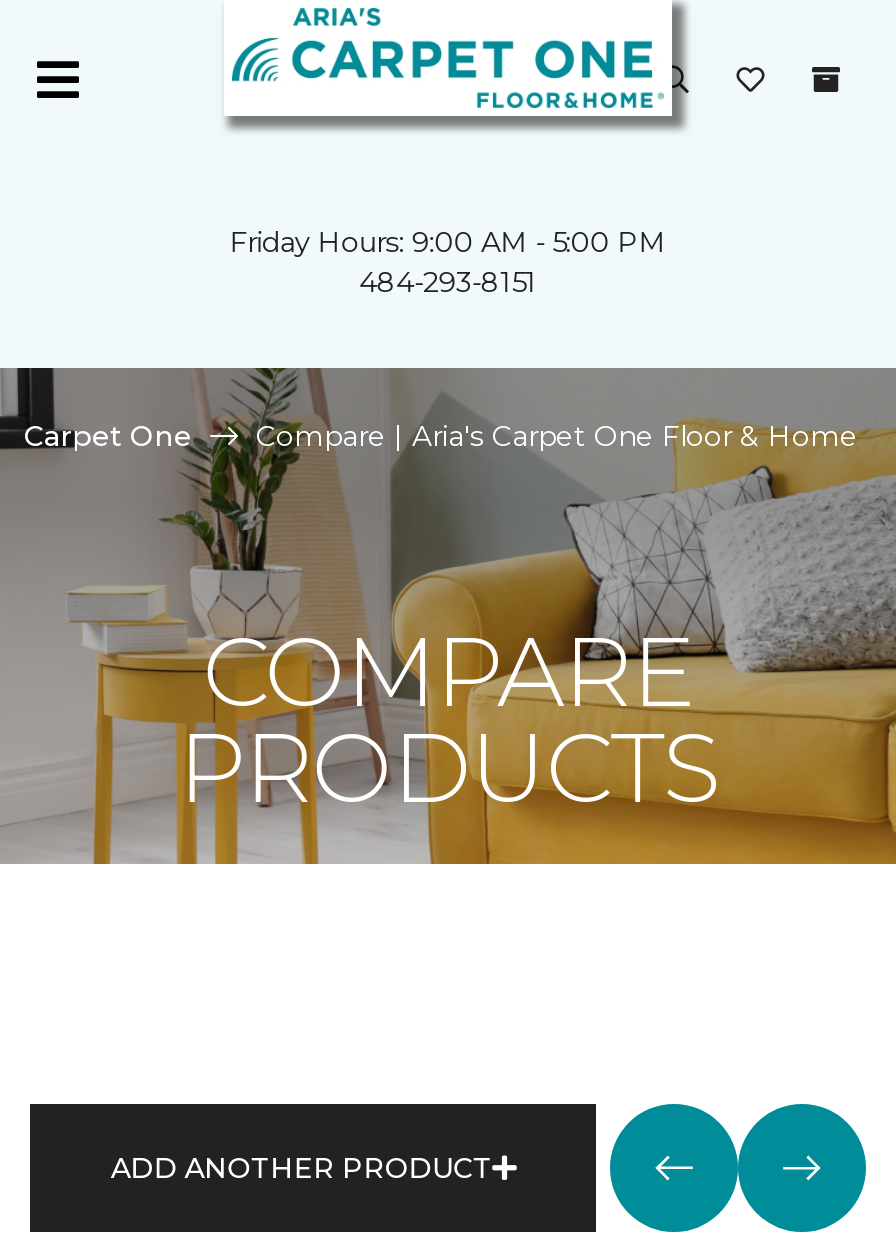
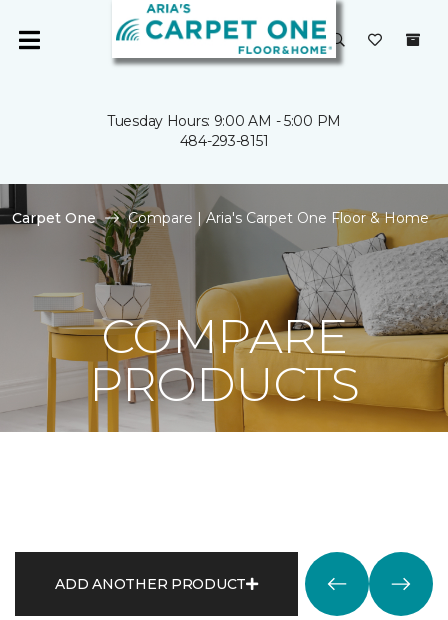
[230,224,666,260] Friday Hours: 9:00 AM - 5:00 PM -> [107,112,341,130] Tuesday Hours: 9:00 AM - 5:00 PM

